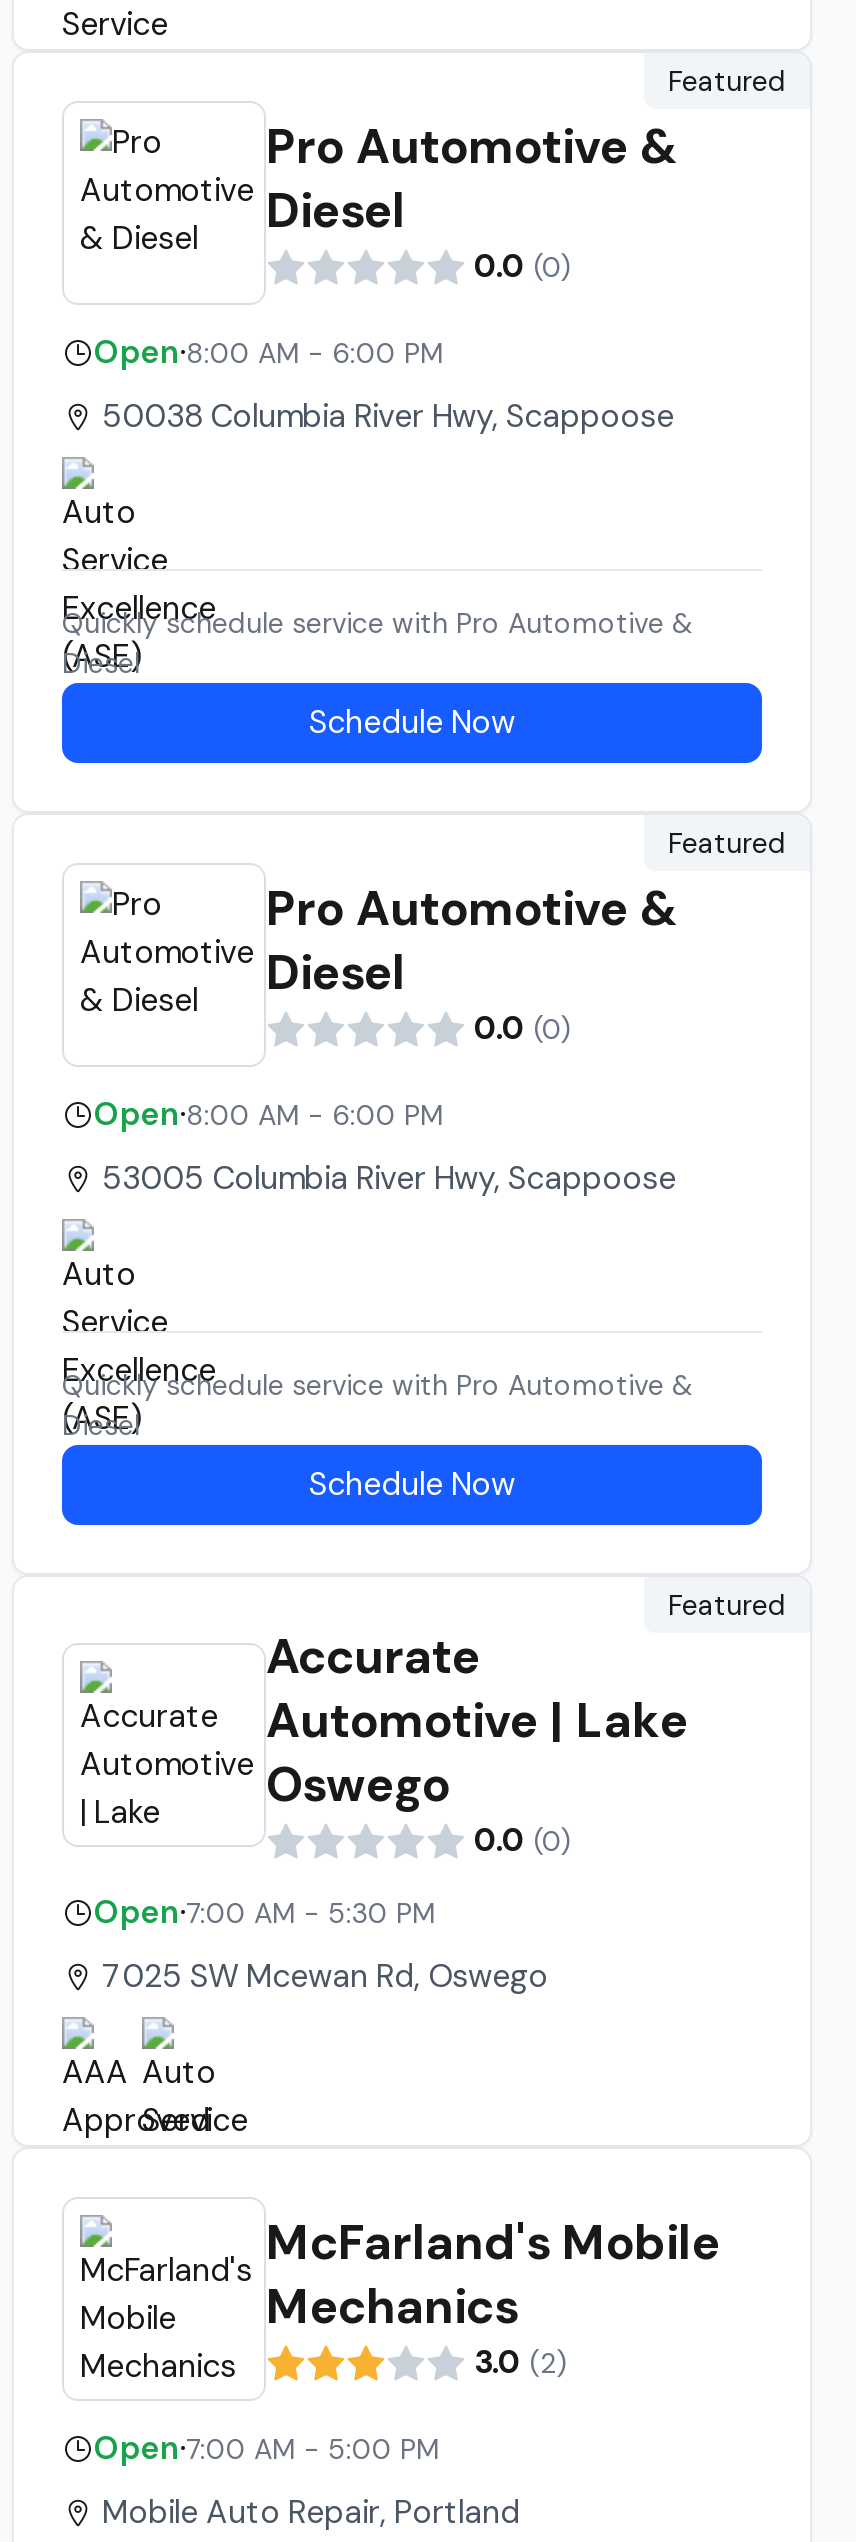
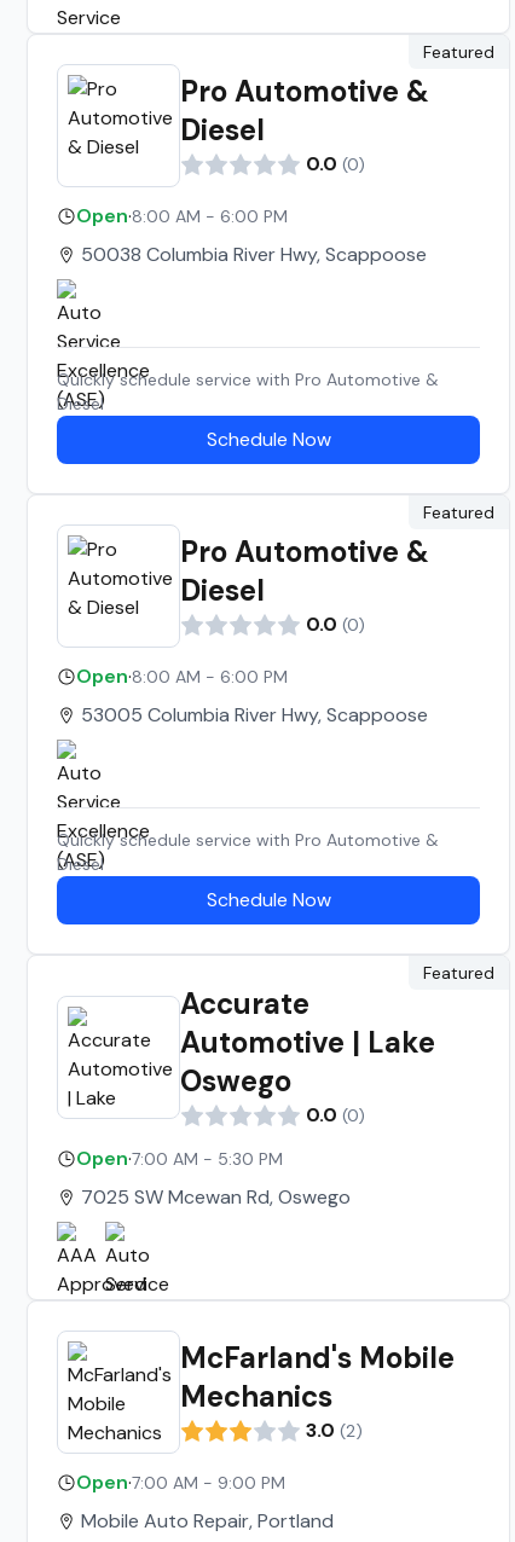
[94,2427,440,2469] Open·7:00 AM - 5:00 PM -> [76,1469,285,1495] Open·7:00 AM - 9:00 PM

